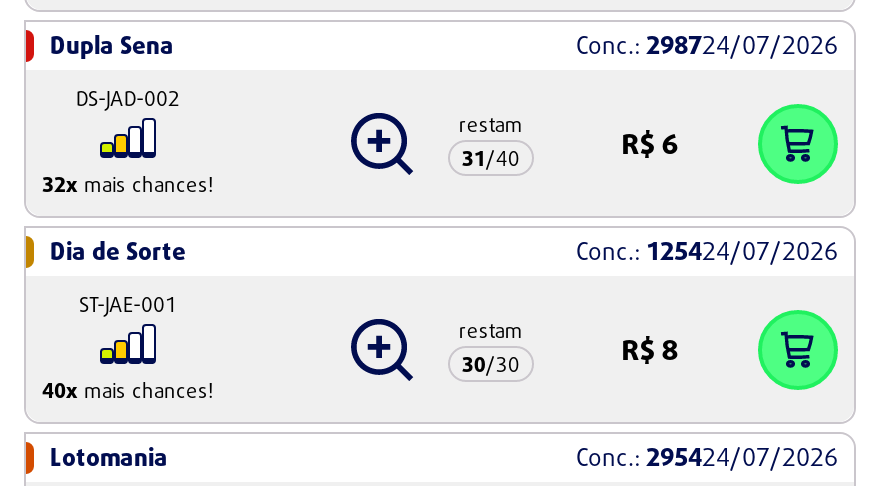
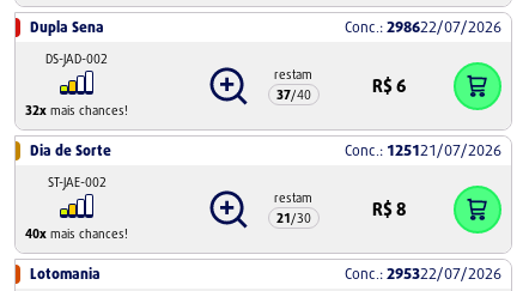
[576,30,838,60] Conc.: 298724/07/2026 -> [345,18,501,36] Conc.: 298622/07/2026
[462,145,520,169] 31 /40 -> [276,87,311,101] 37 /40
[576,236,838,266] Conc.: 125424/07/2026 -> [345,141,501,159] Conc.: 125121/07/2026
[79,292,177,316] ST-JAE-001 -> [47,175,106,189] ST-JAE-002
[462,351,520,375] 30/30 -> [276,210,311,225] 21/30
[576,442,838,472] Conc.: 295424/07/2026 -> [345,265,501,283] Conc.: 295322/07/2026

